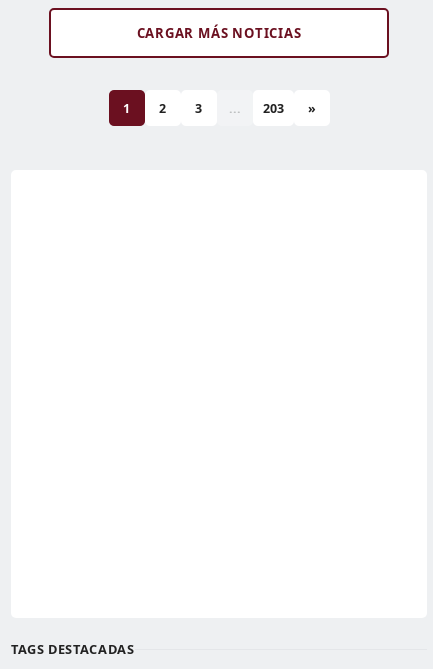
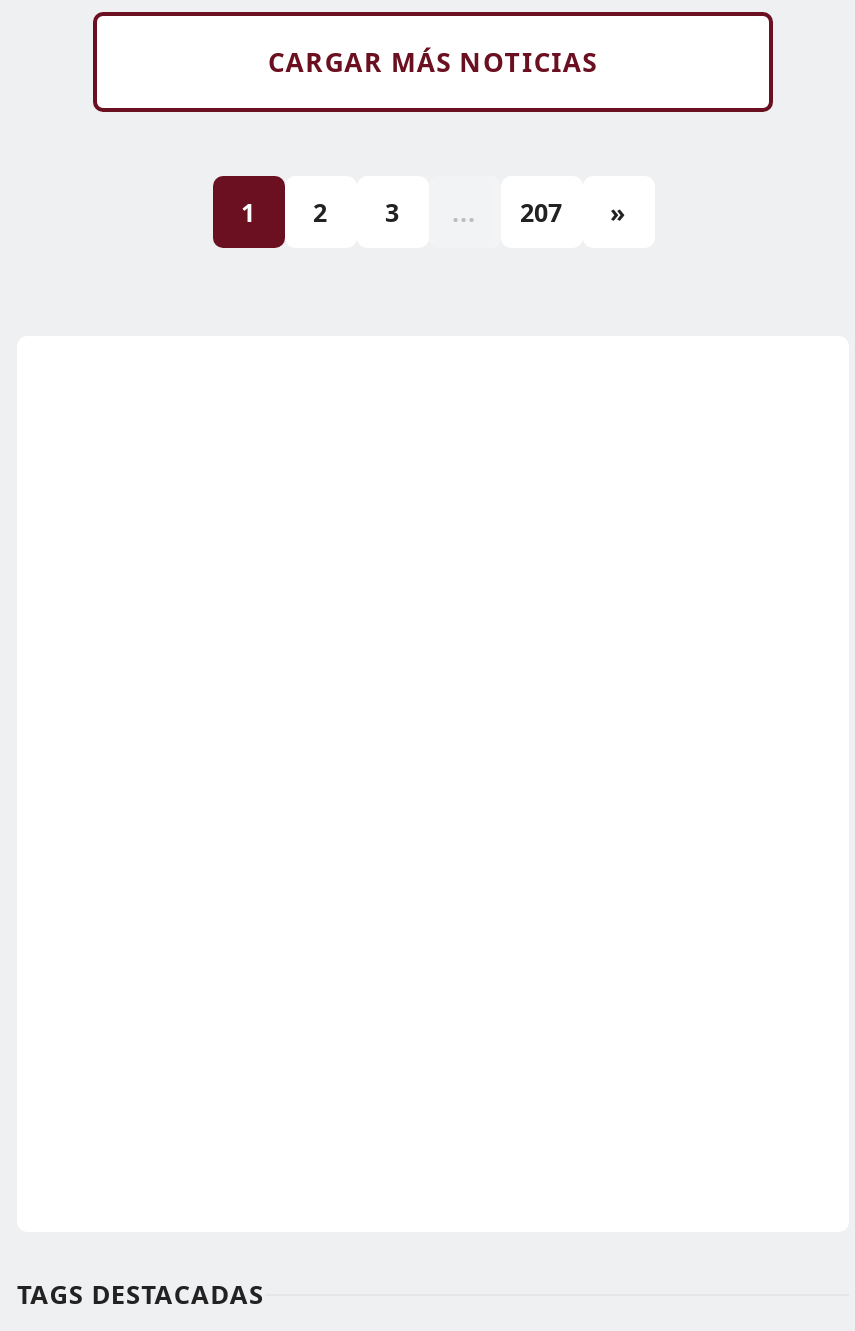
[262,99,283,116] 203 -> [520,195,562,229] 207

